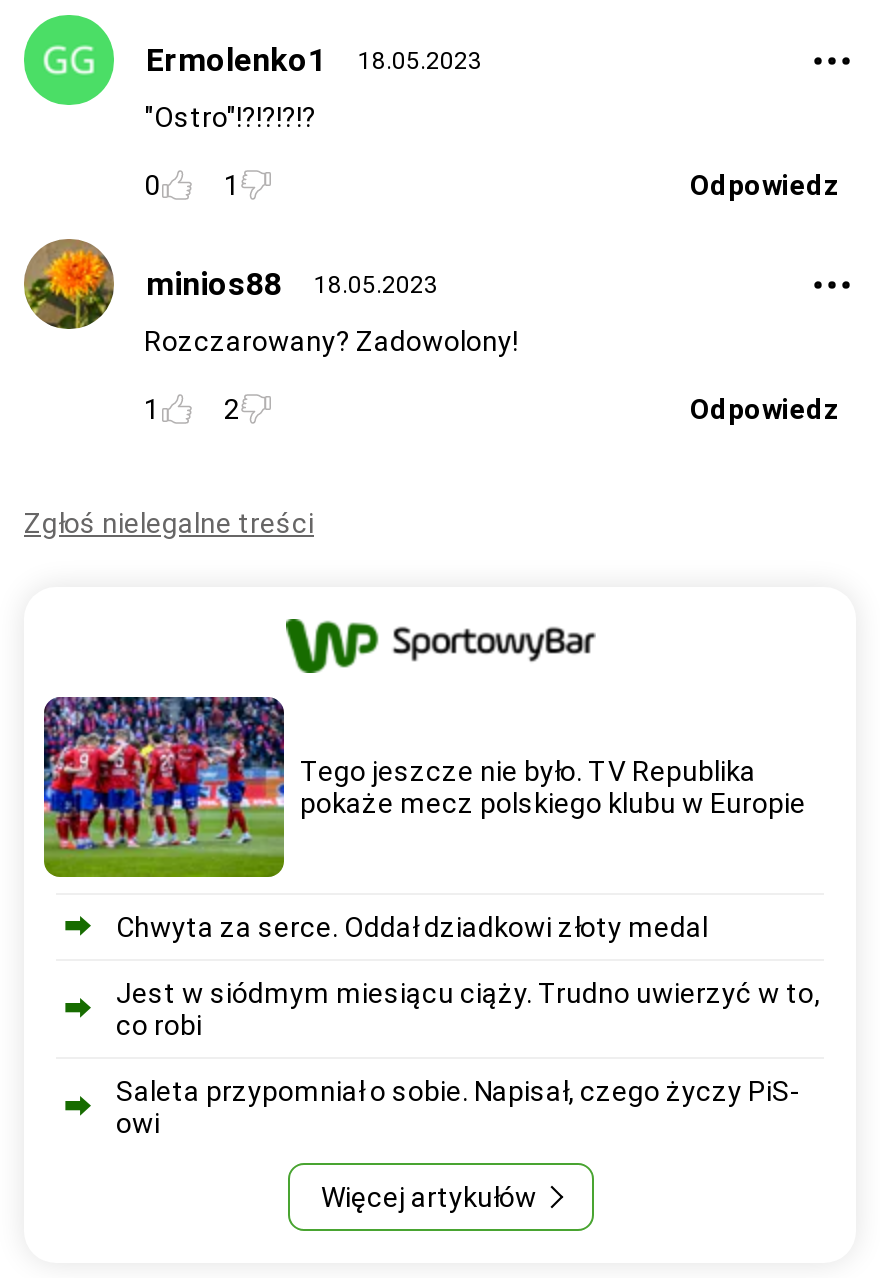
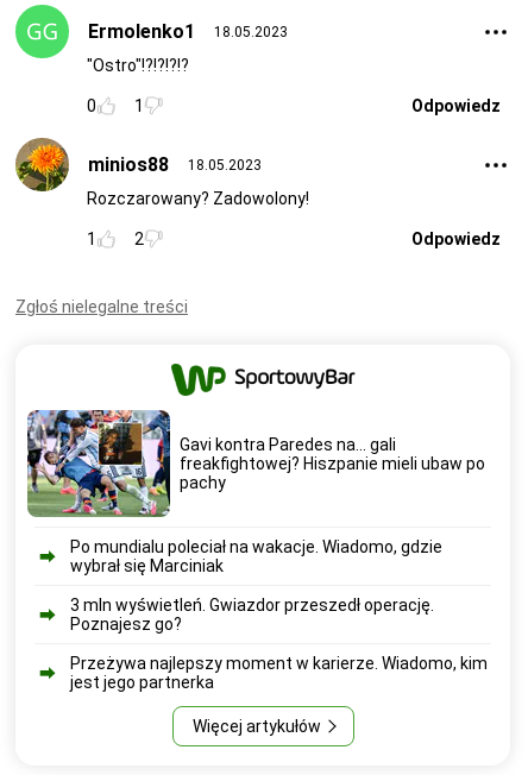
[42,695,806,879] [image] | Tego jeszcze nie było. TV Republika | pokaże mecz polskiego klubu w Europie -> [26,409,485,518] [image] | Gavi kontra Paredes na... gali | freakfightowej? Hiszpanie mieli ubaw po | pachy
[116,911,708,943] Chwyta za serce. Oddał dziadkowi złoty medal -> [70,537,442,575] Po mundialu poleciał na wakacje. Wiadomo, gdzie | wybrał się Marciniak
[116,977,820,1041] Jest w siódmym miesiącu ciąży. Trudno uwierzyć w to, | co robi -> [70,596,434,634] 3 mln wyświetleń. Gwiazdor przeszedł operację. | Poznajesz go?
[116,1075,800,1139] Saleta przypomniał o sobie. Napisał, czego życzy PiS- | owi -> [70,654,488,692] Przeżywa najlepszy moment w karierze. Wiadomo, kim | jest jego partnerka

